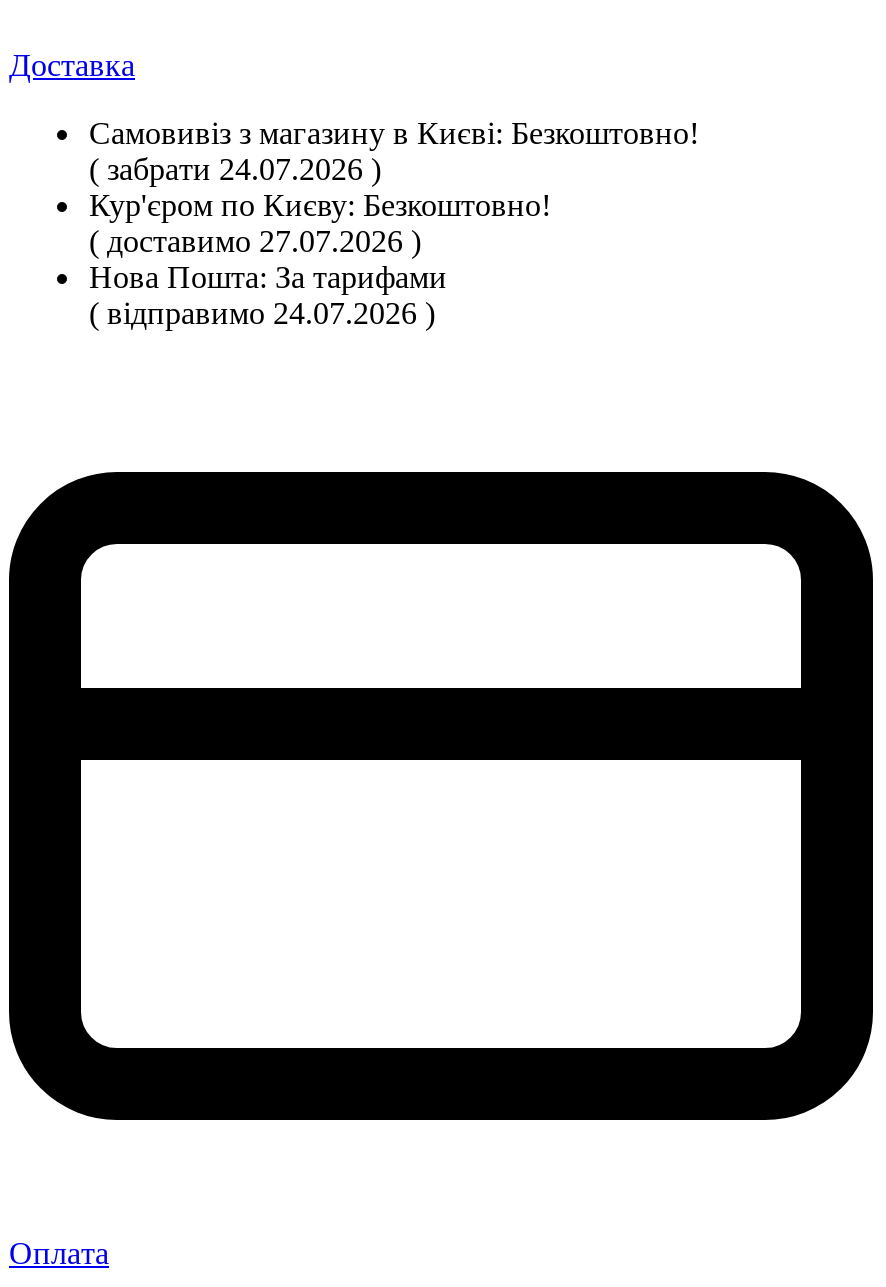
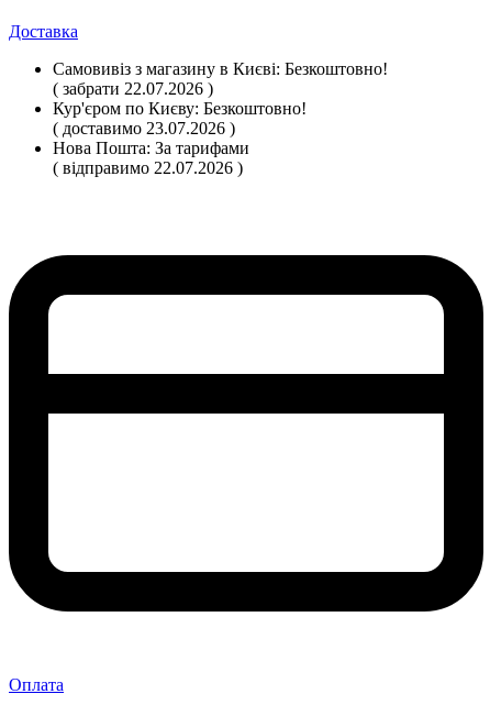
[89,153,381,187] ( забрати 24.07.2026 ) -> [53,80,213,98] ( забрати 22.07.2026 )
[89,225,421,259] ( доставимо 27.07.2026 ) -> [53,119,235,138] ( доставимо 23.07.2026 )
[89,297,435,331] ( відправимо 24.07.2026 ) -> [53,159,243,178] ( відправимо 22.07.2026 )

